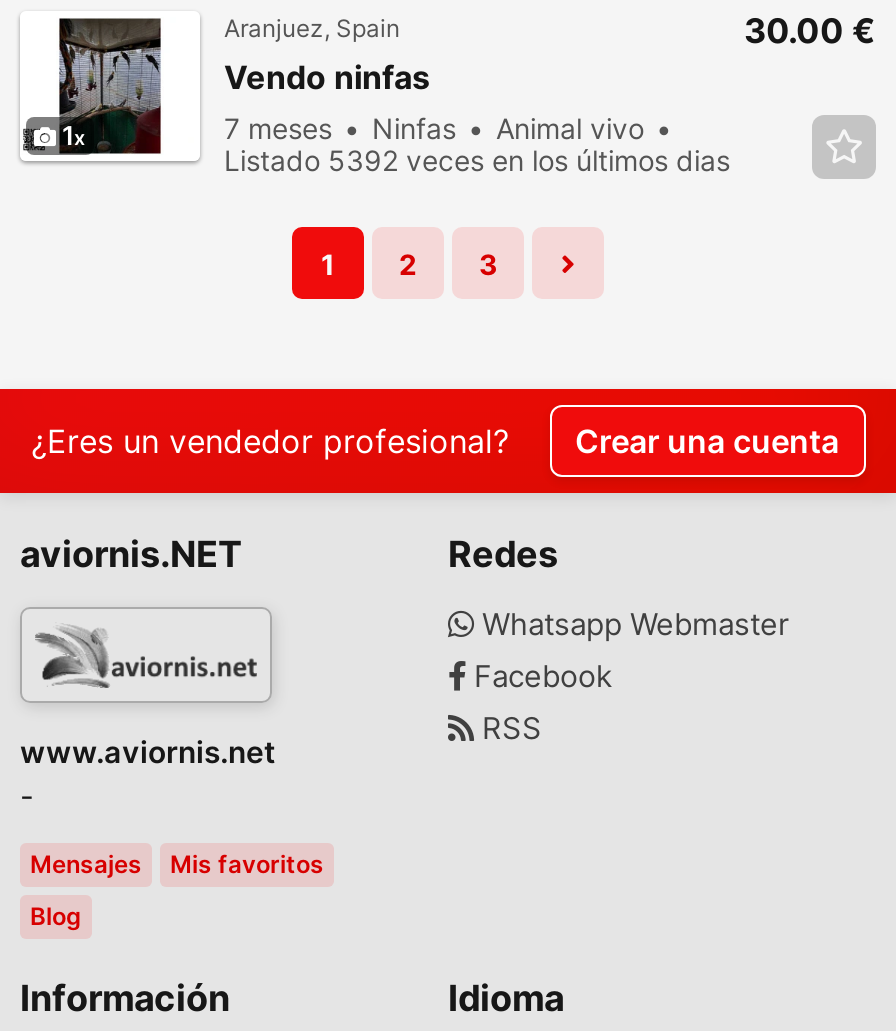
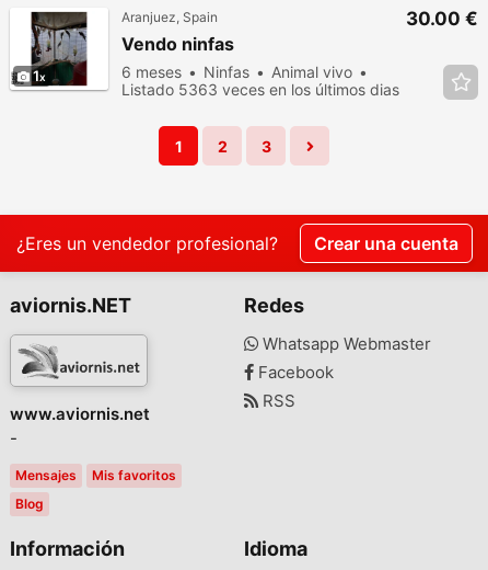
[224,111,644,145] 7 meses Ninfas Animal vivo -> [121,62,352,81] 6 meses Ninfas Animal vivo
[224,143,730,177] Listado 5392 veces en los últimos dias -> [121,80,399,99] Listado 5363 veces en los últimos dias

